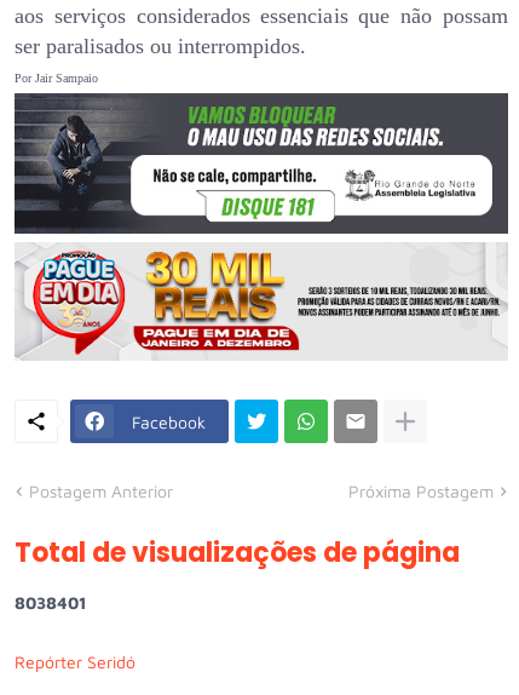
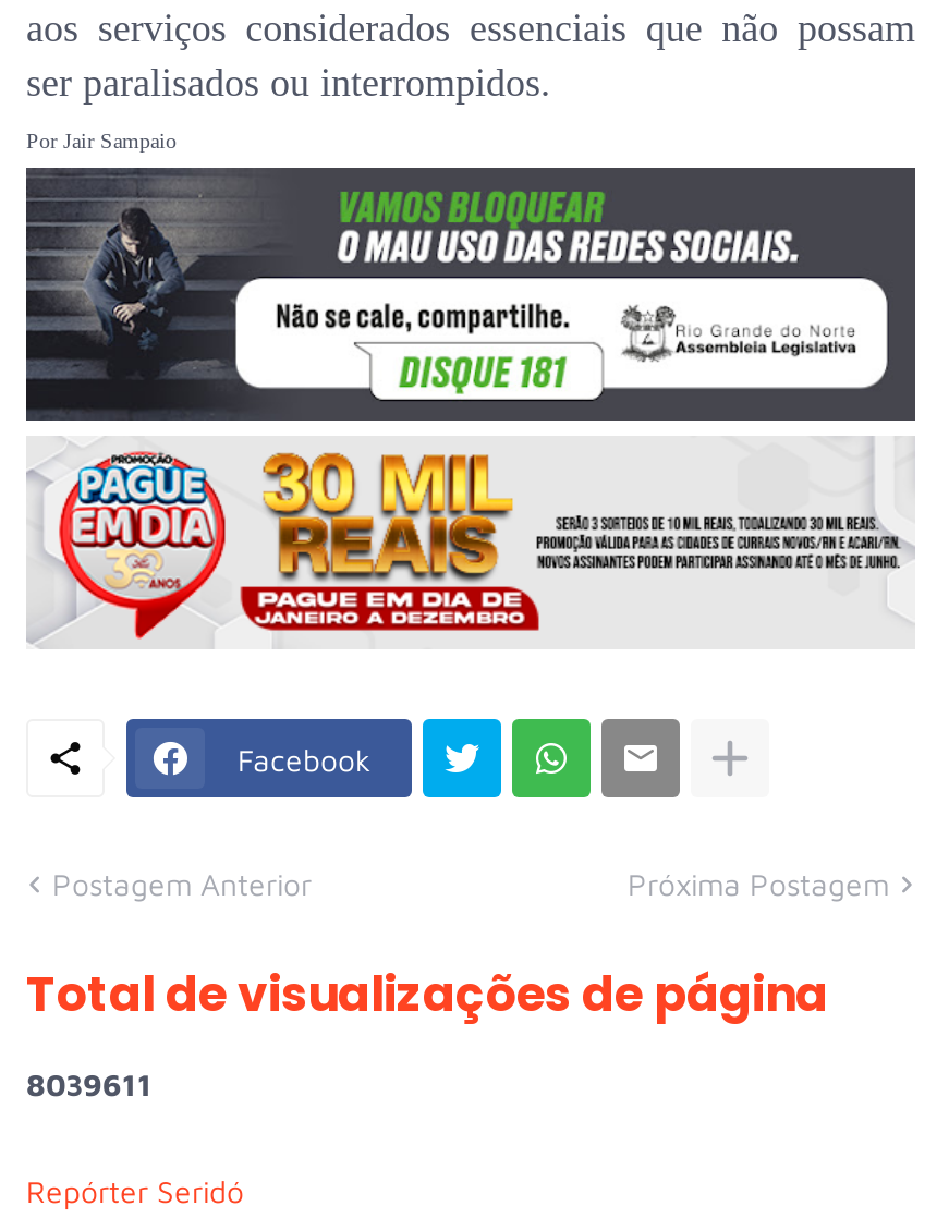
[15,592,87,613] 803840 1 -> [26,1066,153,1103] 803961 1

